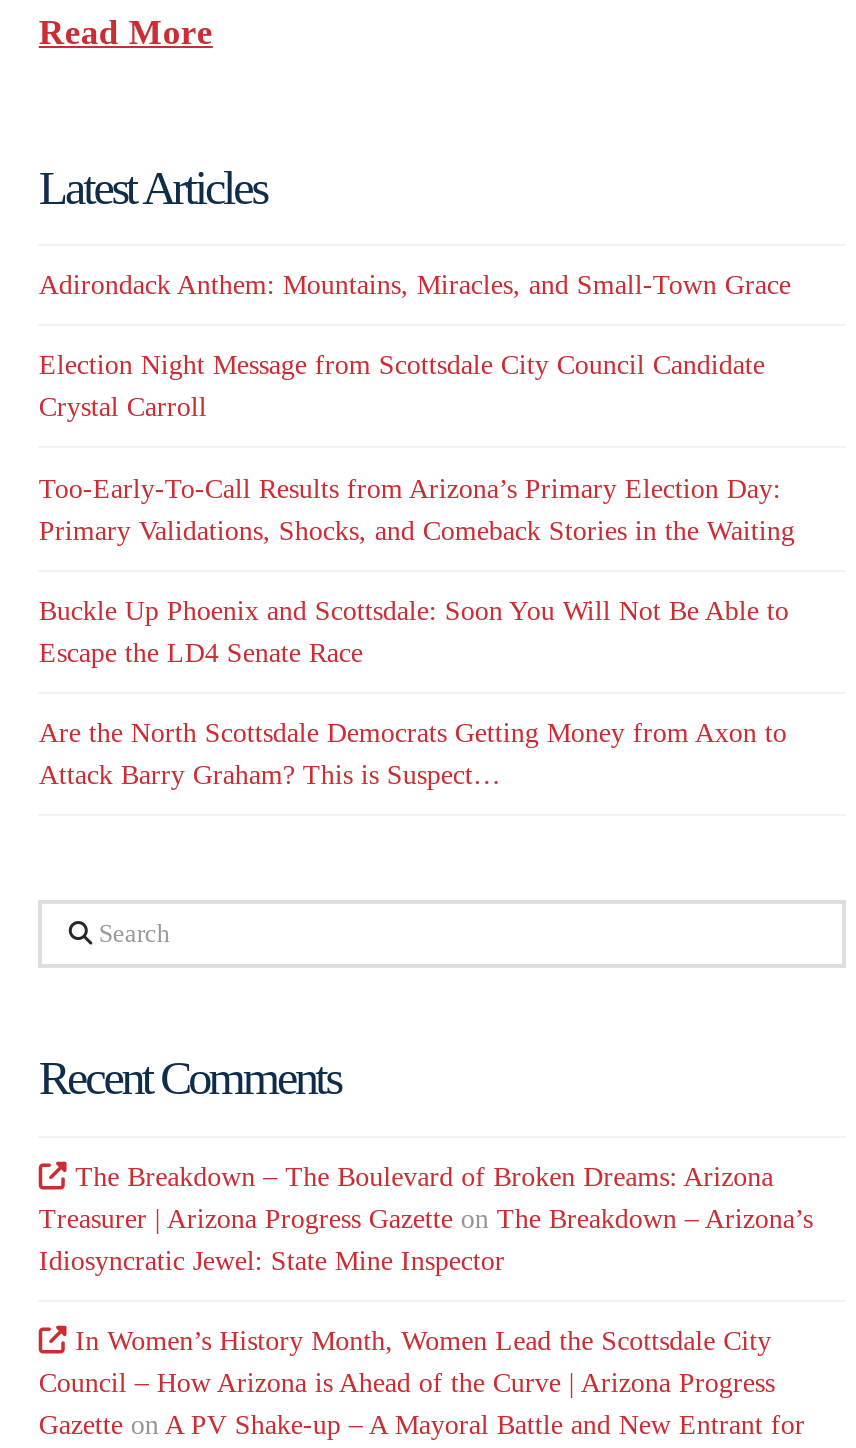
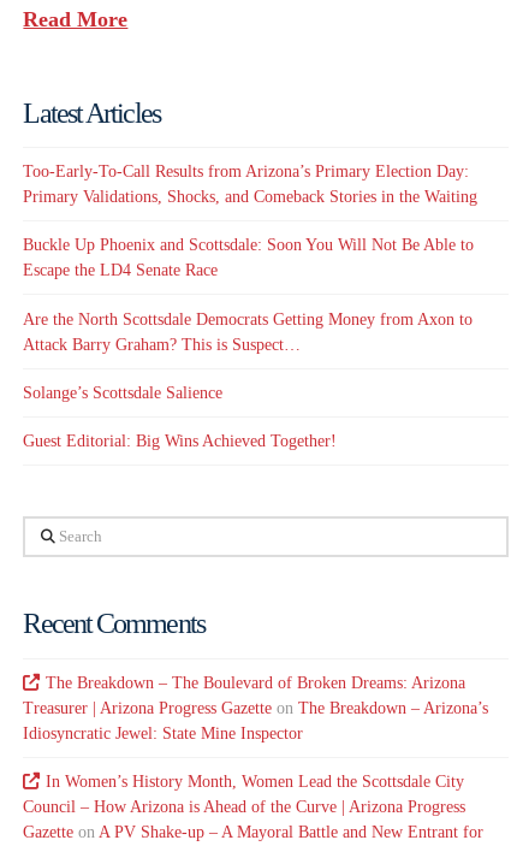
[39,270,791,423] Adirondack Anthem: Mountains, Miracles, and Small-Town Grace | Election Night Message from Scottsdale City Council Candidate | Crystal Carroll -> none
moved [39,473,795,790] -> [23,163,478,353]: Too-Early-To-Call Results from Arizona’s Primary Election Day: | Primary Validations, Shocks, and Comeback Stories in the Waiting | Buckle Up Phoenix and Scottsdale: Soon You Will Not Be Able to | Escape the LD4 Senate Race | Are the North Scottsdale Democrats Getting Money from Axon to | Attack Barry Graham? This is Suspect…
none -> [23,384,337,450] Solange’s Scottsdale Salience | Guest Editorial: Big Wins Achieved Together!

